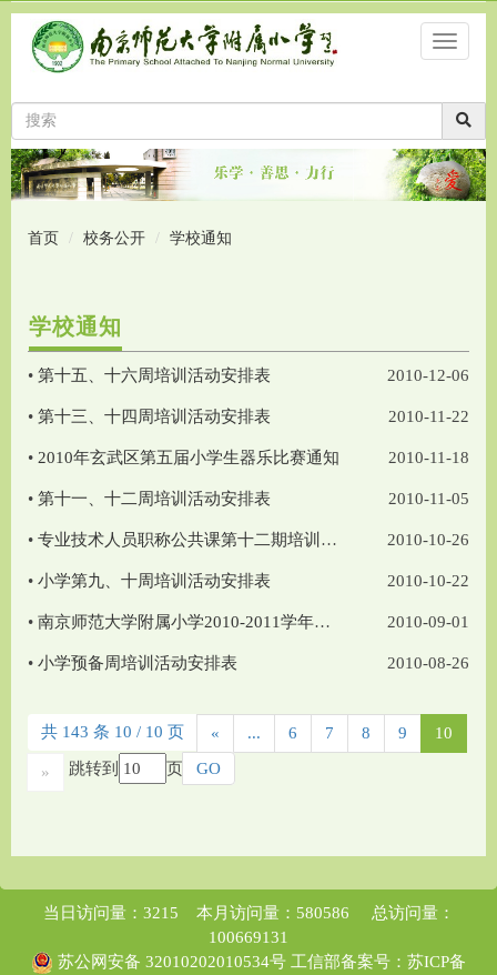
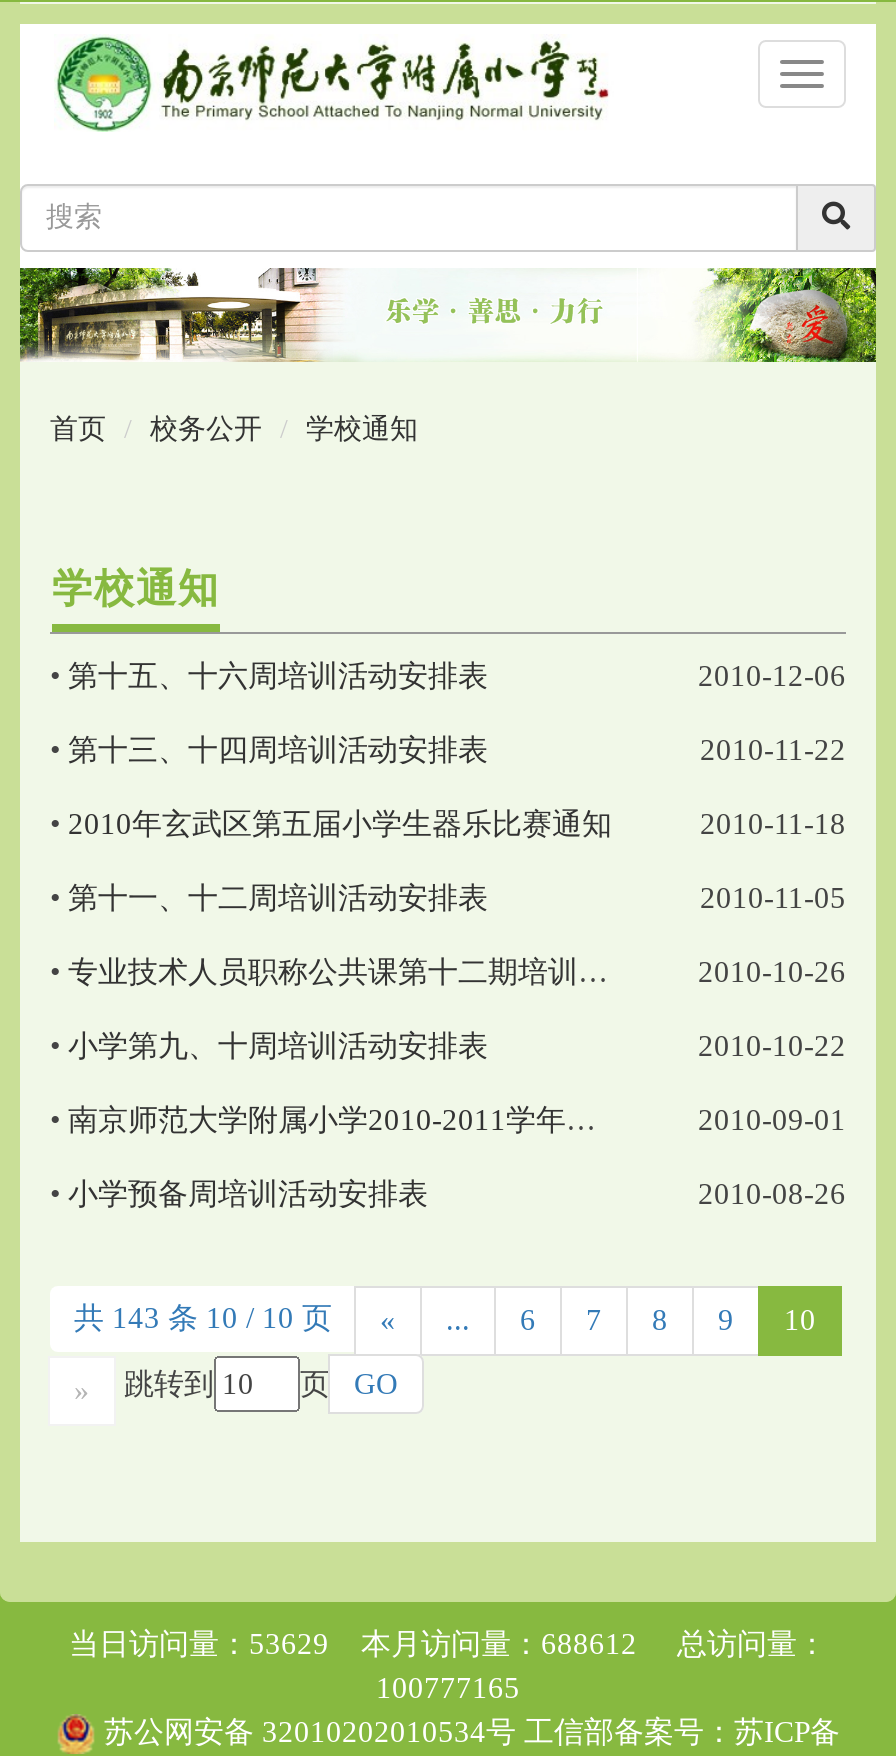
[43,904,454,921] 当日访问量：3215 本月访问量：580586 总访问量： -> [69,1627,827,1659] 当日访问量：53629 本月访问量：688612 总访问量：
[209,928,288,946] 100669131 -> [376,1671,520,1703] 100777165

